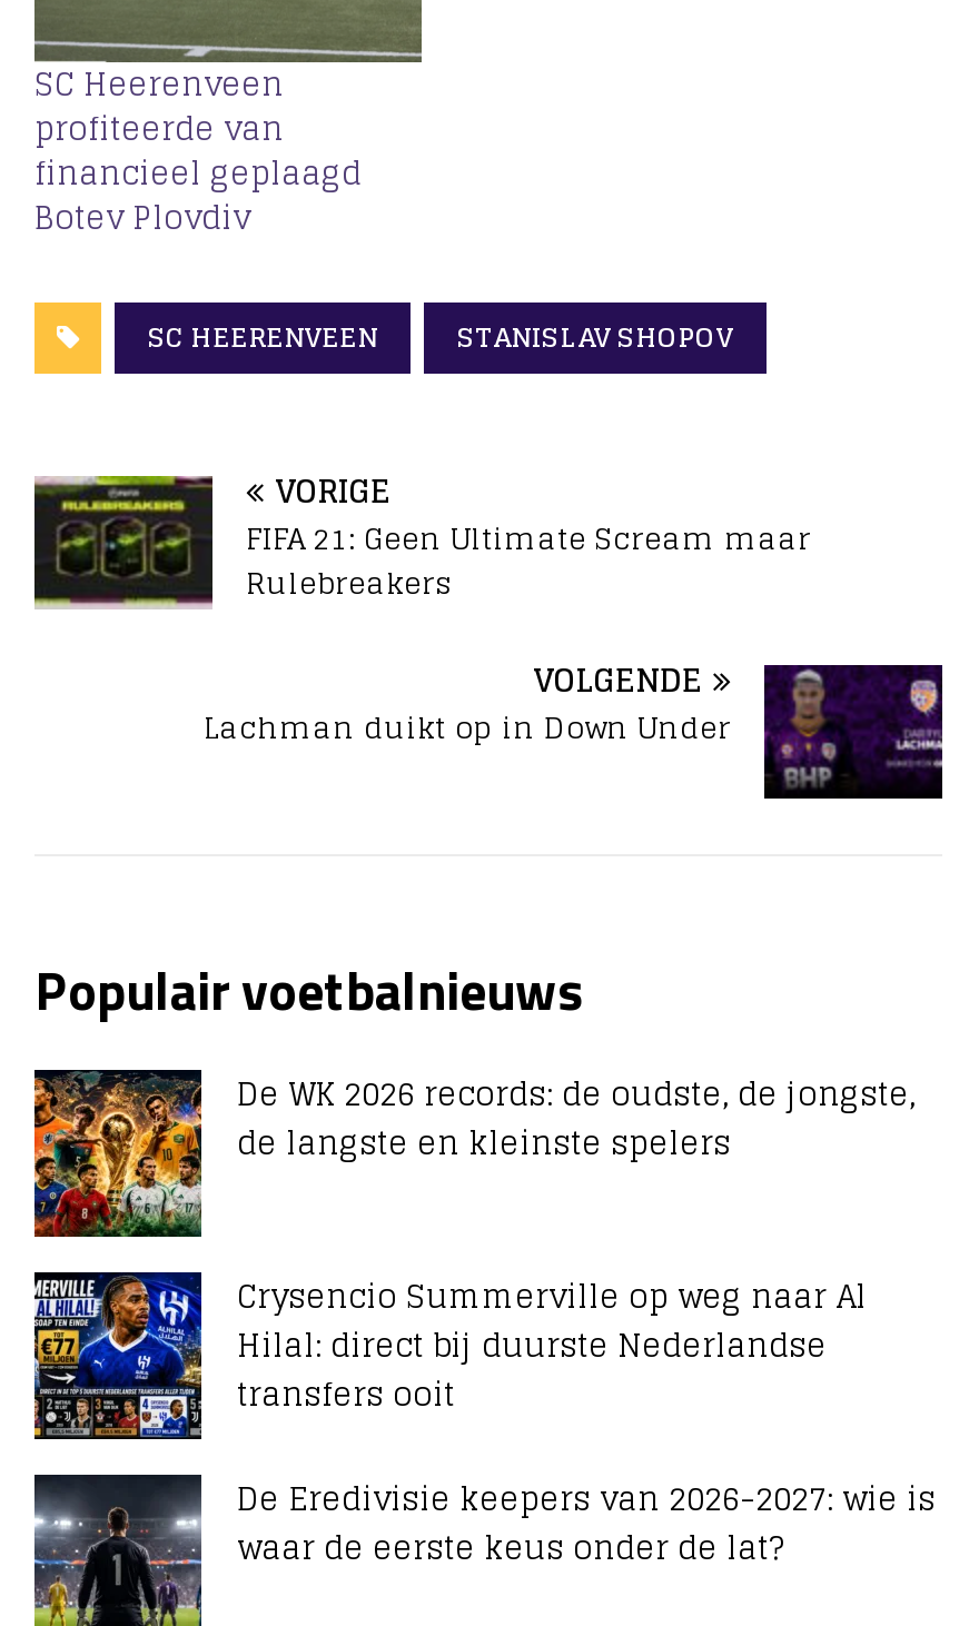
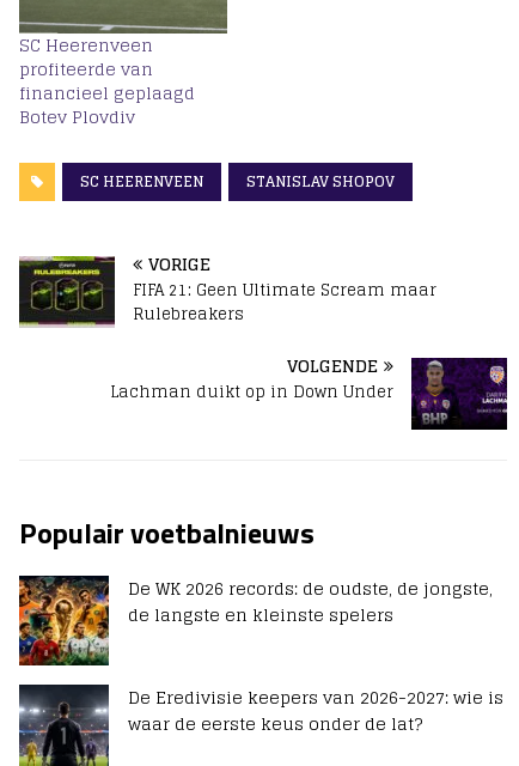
[34,1268,867,1439] [image] | Crysencio Summerville op weg naar Al | Hilal: direct bij duurste Nederlandse | transfers ooit -> none

